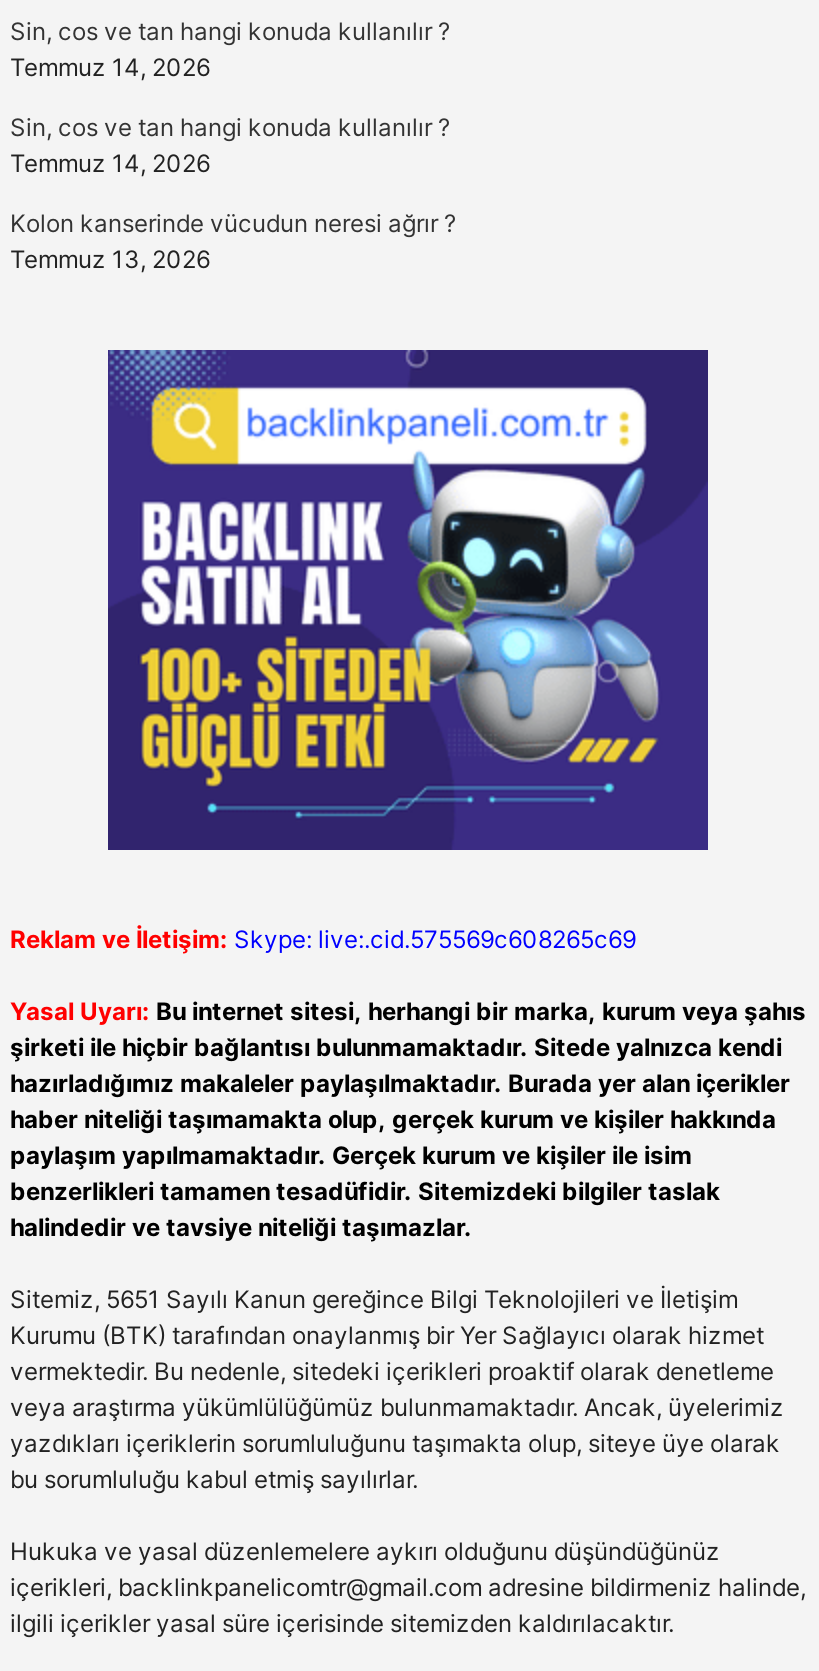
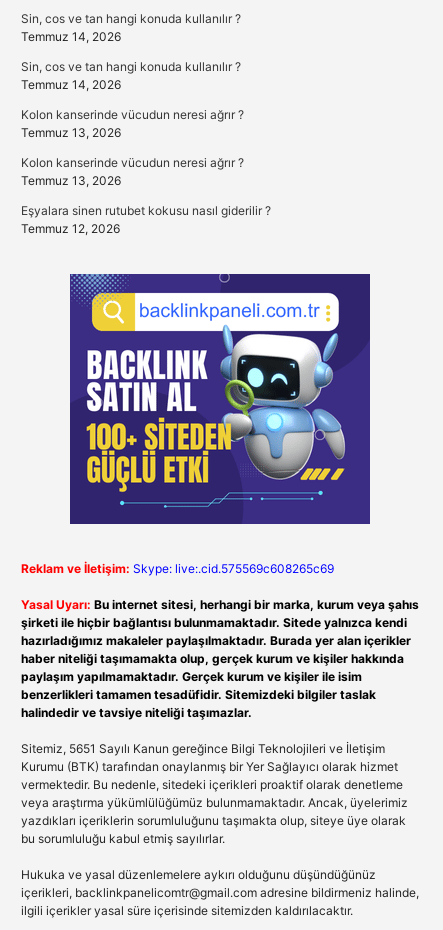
none -> [21,155,271,236] Kolon kanserinde vücudun neresi ağrır ? | Temmuz 13, 2026 | Eşyalara sinen rutubet kokusu nasıl giderilir ? | Temmuz 12, 2026

